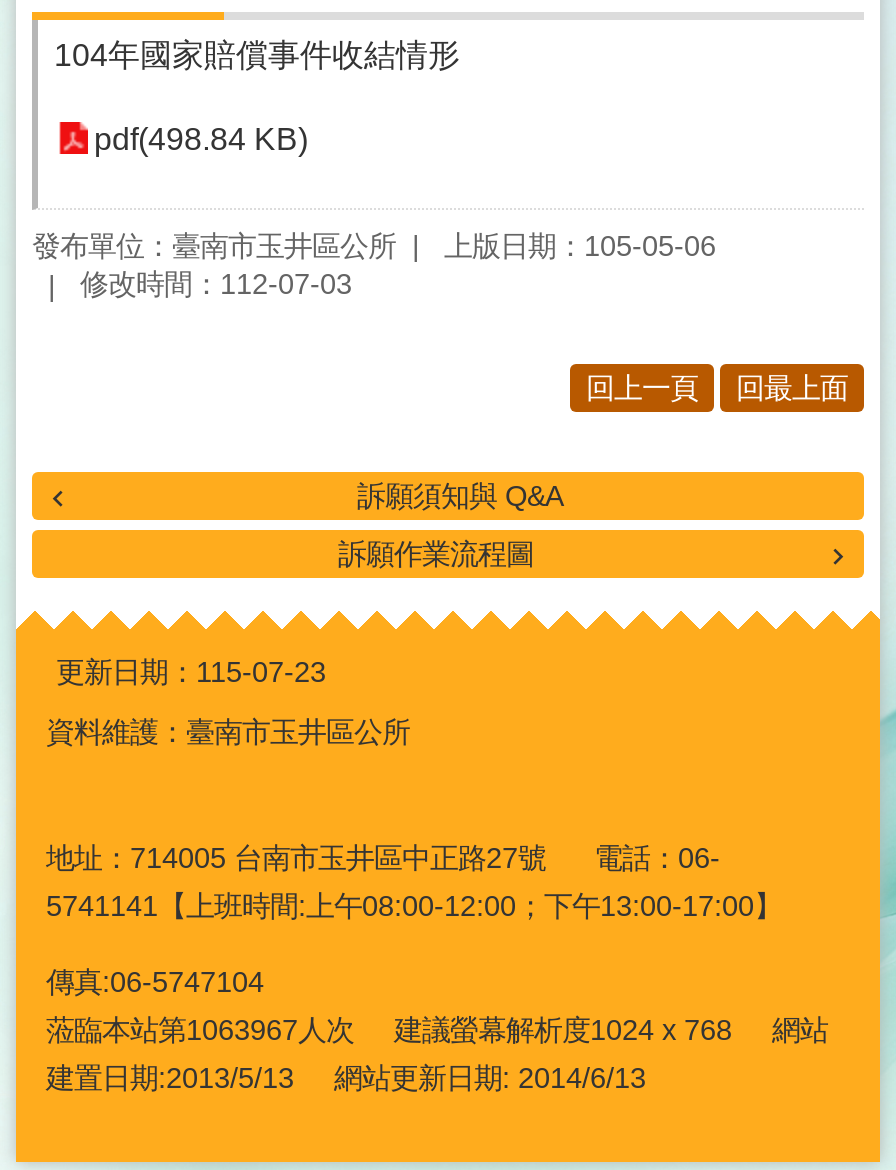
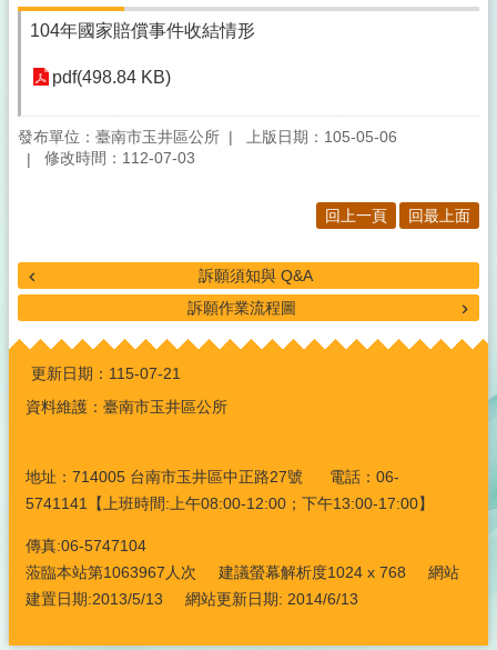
[56,657,326,689] 更新日期：115-07-23 -> [31,365,181,383] 更新日期：115-07-21

